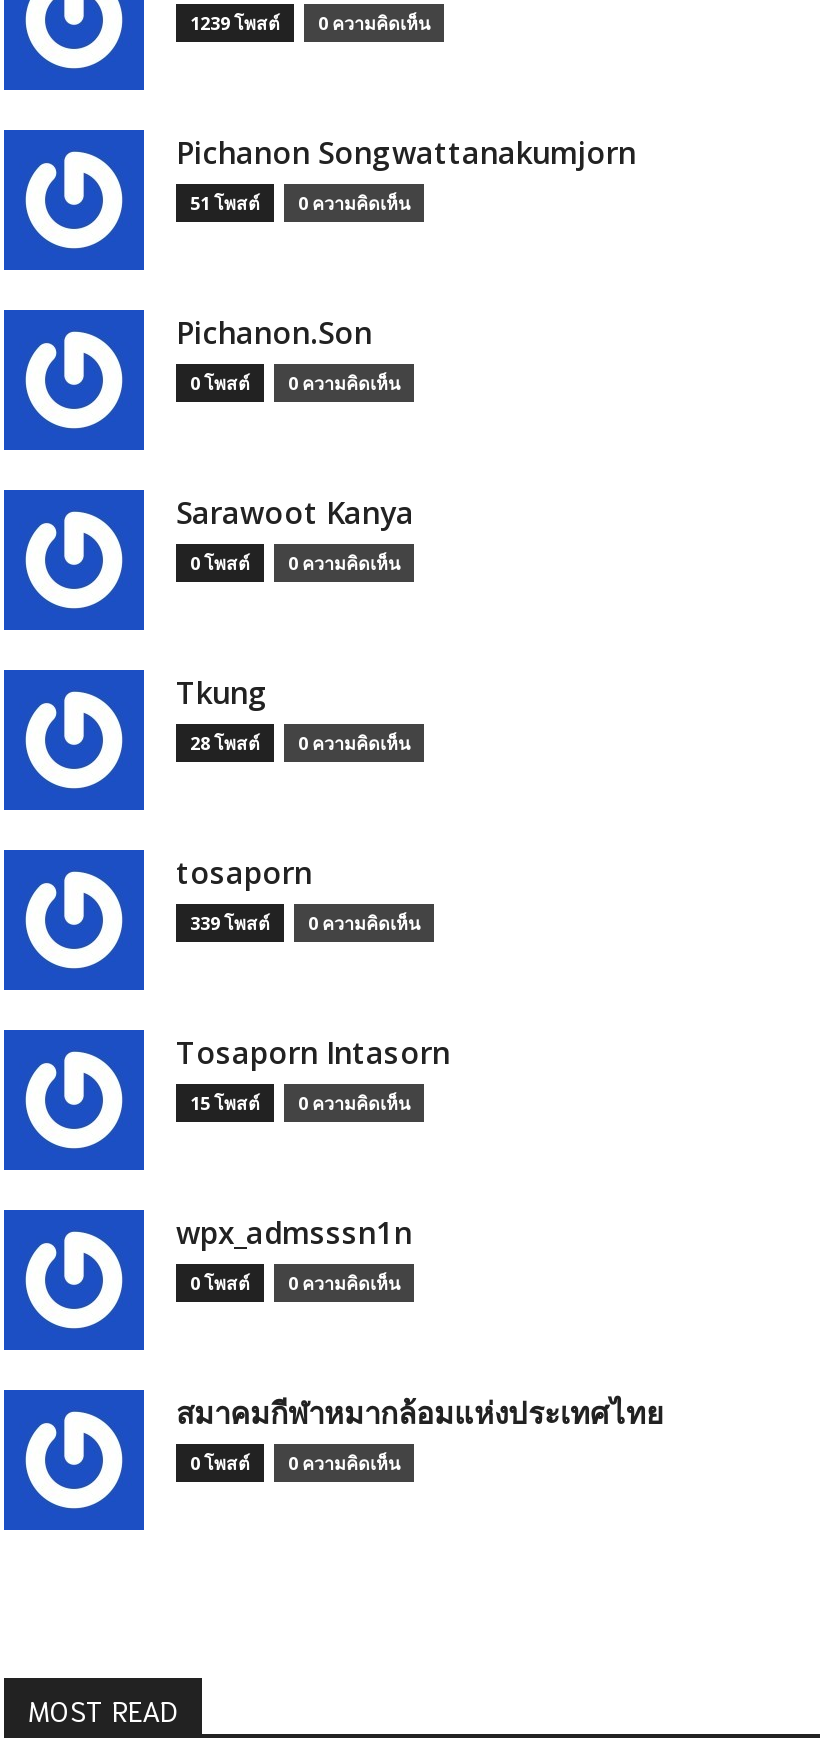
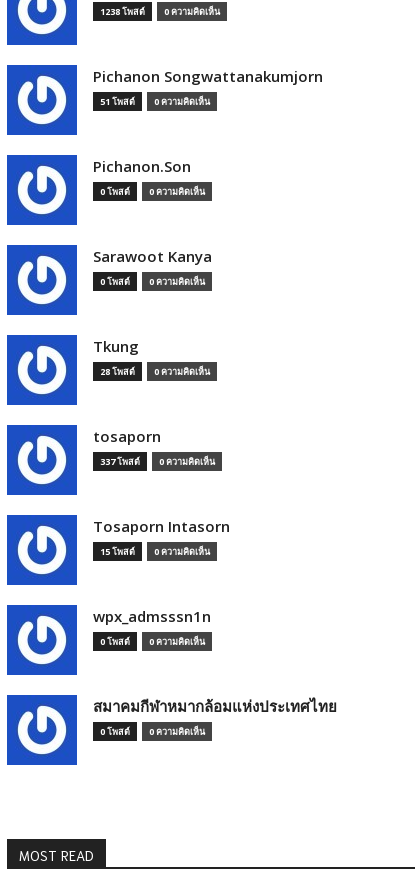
[190,10,430,36] 1239 โพสต์ 0 ความคิดเห็น -> [100,5,220,18] 1238 โพสต์ 0 ความคิดเห็น
[190,910,420,936] 339 โพสต์ 0 ความคิดเห็น -> [100,455,215,468] 337 โพสต์ 0 ความคิดเห็น

